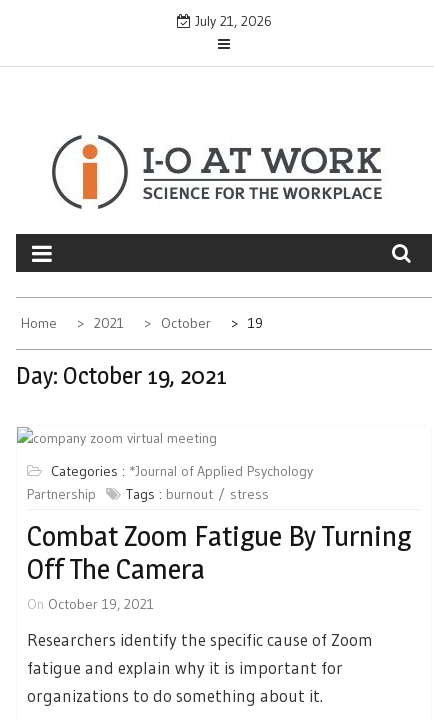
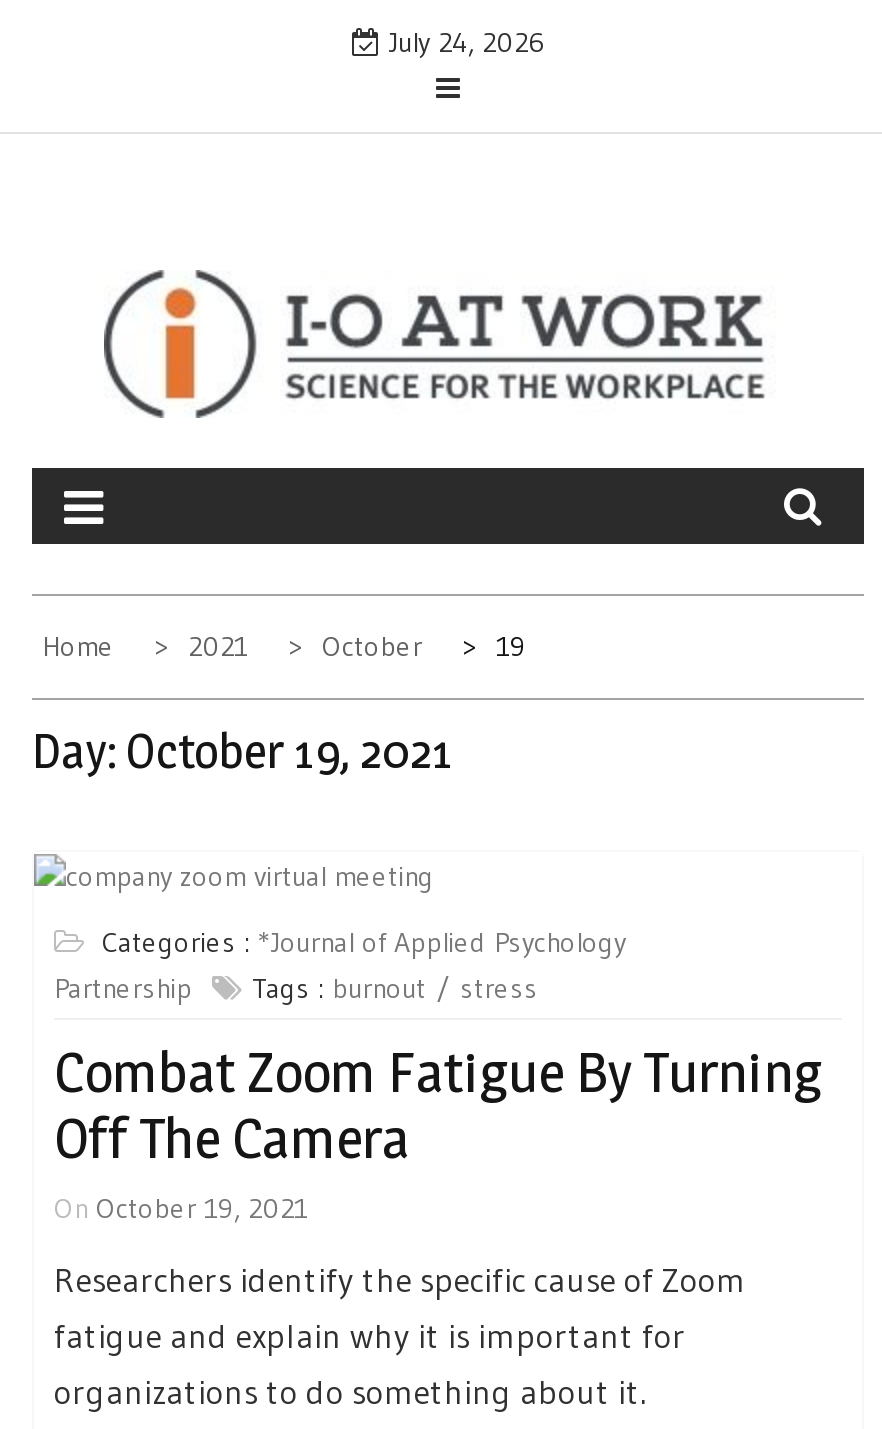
[190,12,271,30] July 21, 2026 -> [380,24,544,60] July 24, 2026

